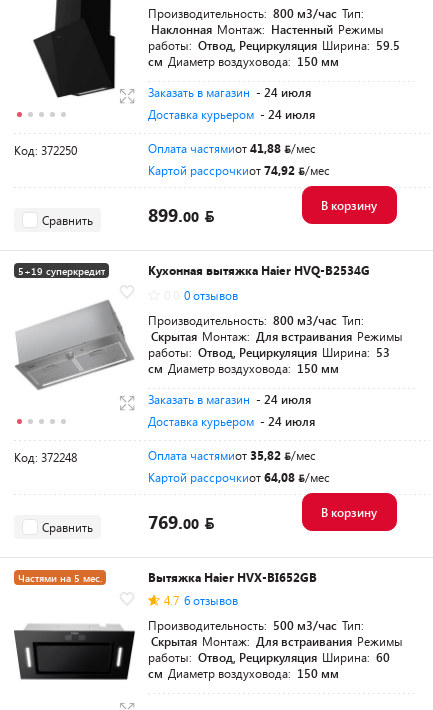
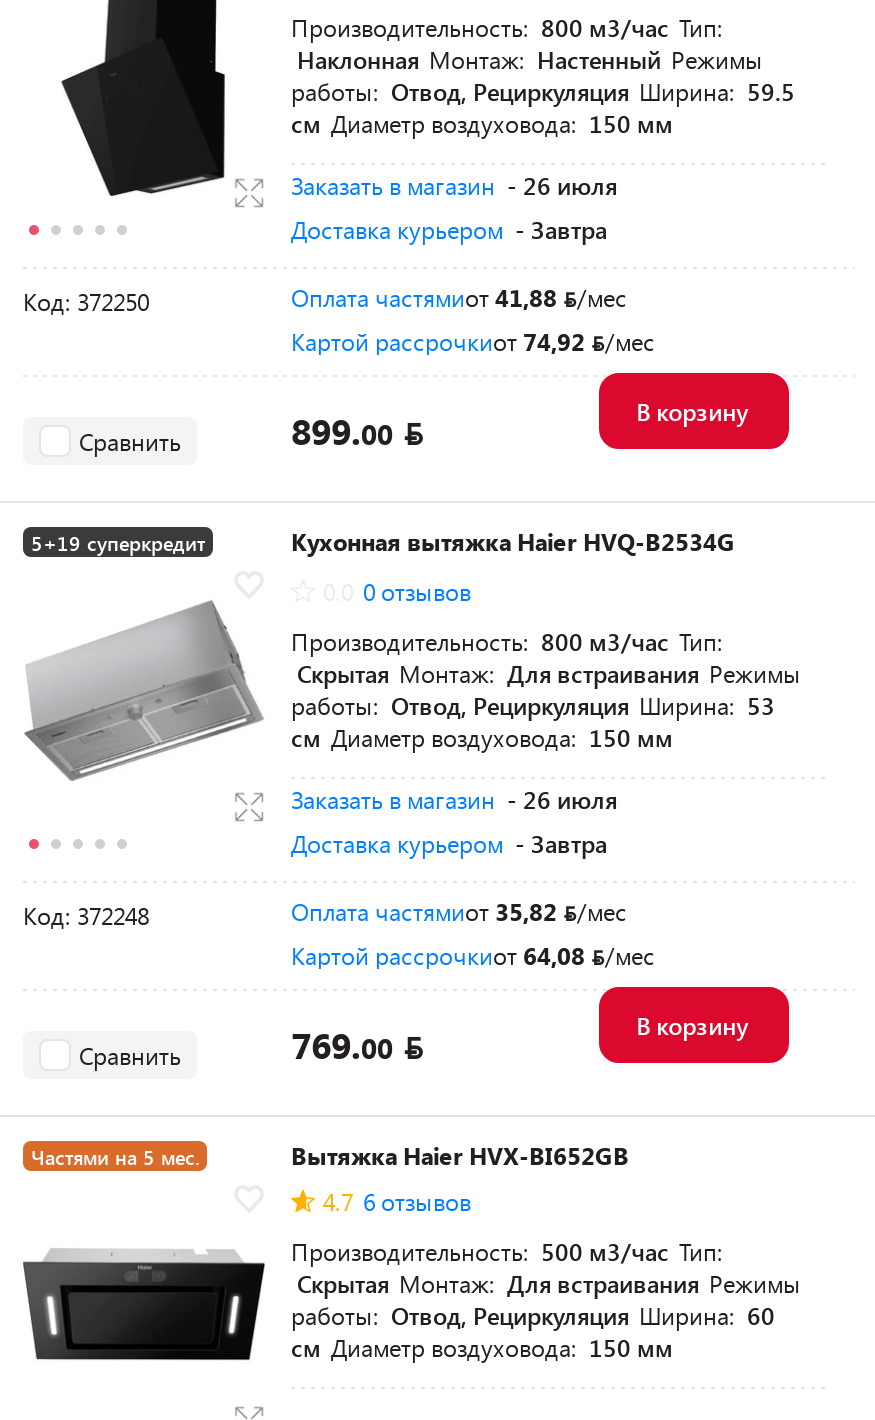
[148,84,315,122] Заказать в магазин - 24 июля | Доставка курьером - 24 июля -> [291,169,617,245] Заказать в магазин - 26 июля | Доставка курьером - Завтра
[148,391,315,429] Заказать в магазин - 24 июля | Доставка курьером - 24 июля -> [291,783,617,859] Заказать в магазин - 26 июля | Доставка курьером - Завтра

